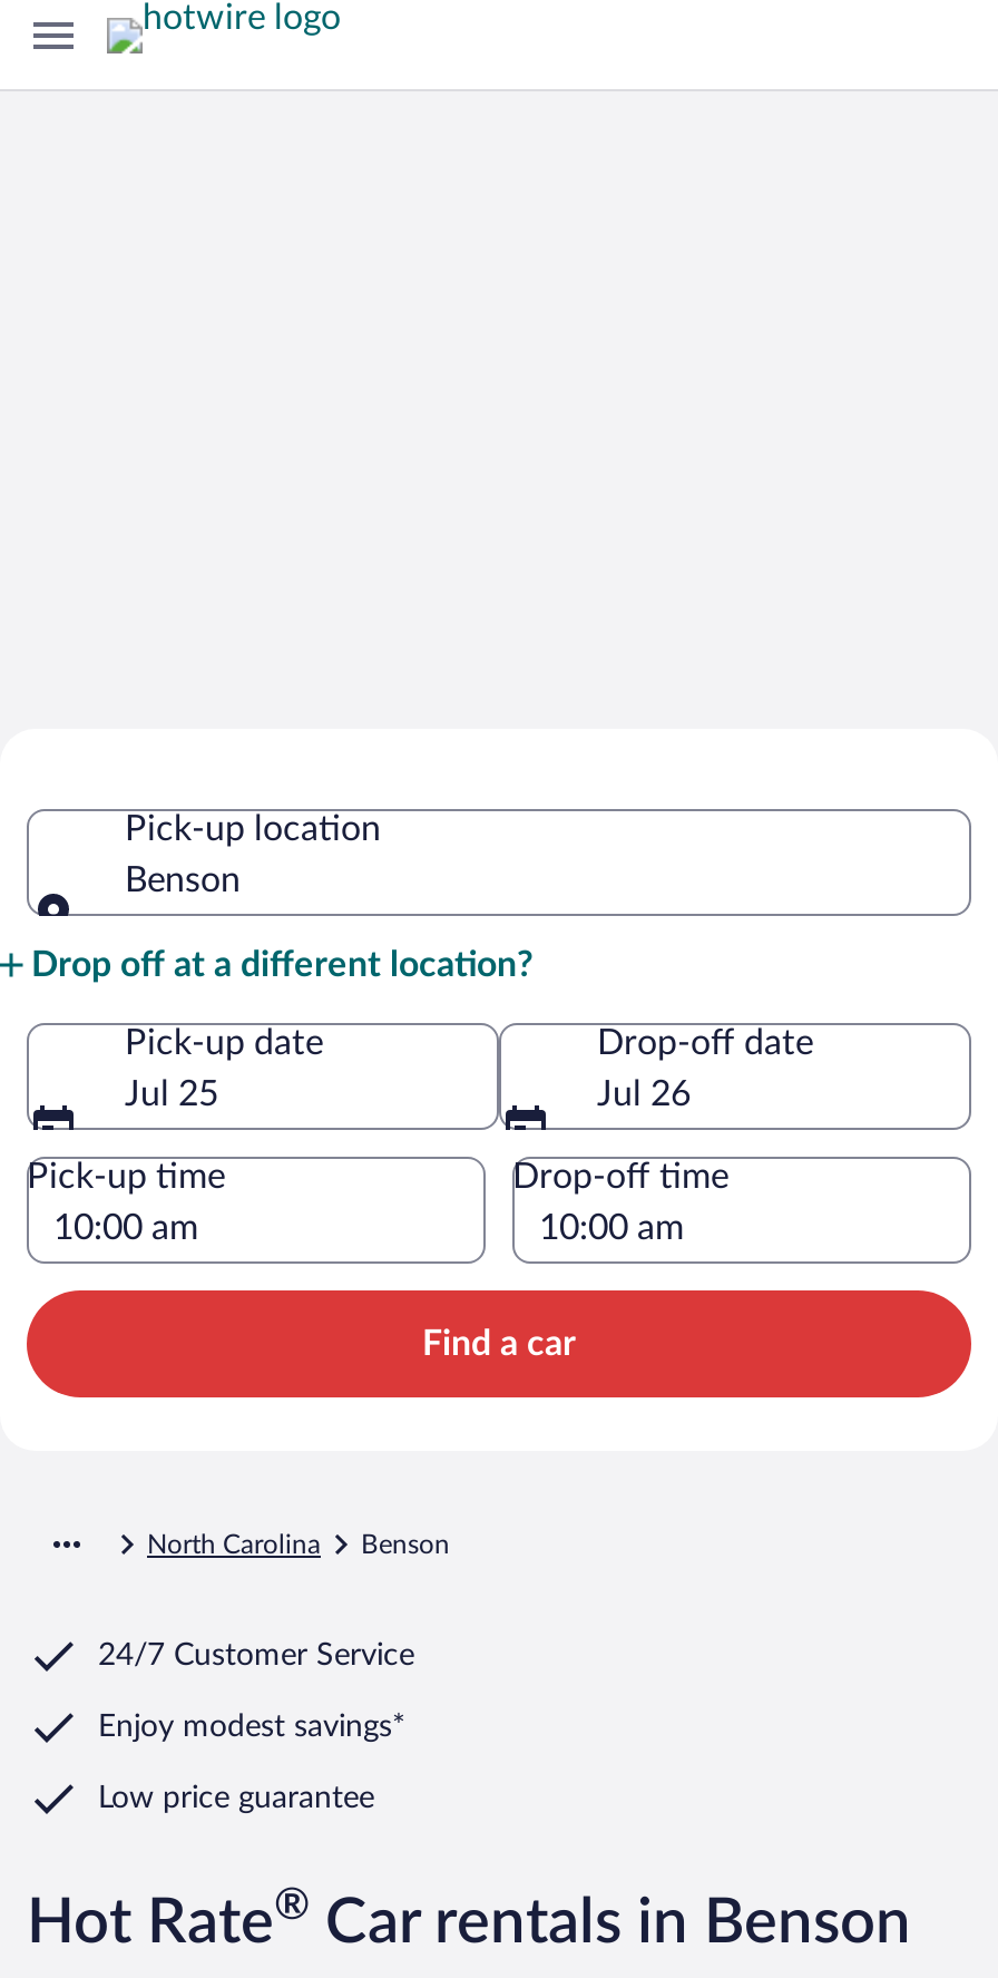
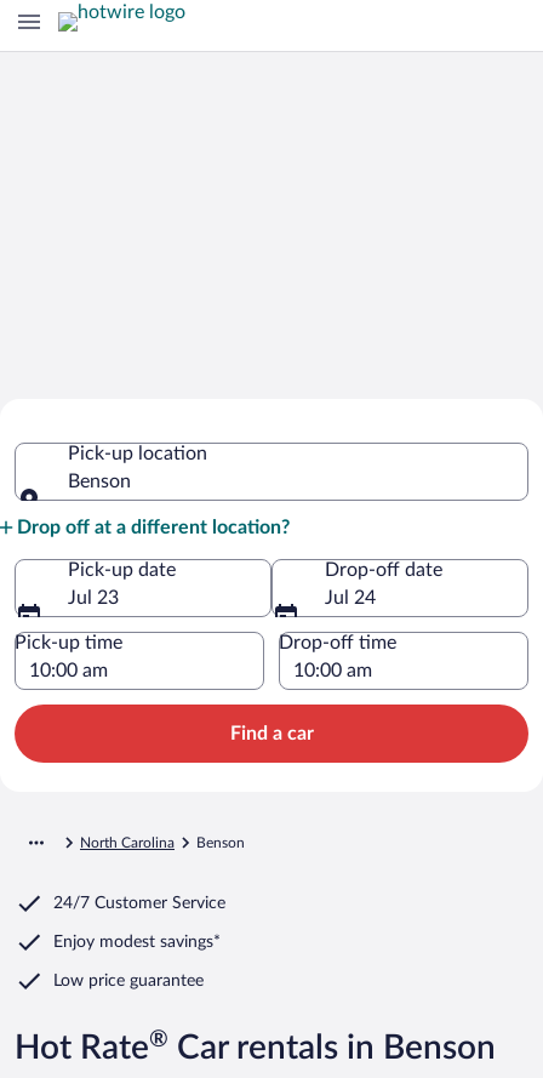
[125,1076,218,1111] Jul 25 -> [68,588,119,607] Jul 23
[597,1076,691,1111] Jul 26 -> [325,588,376,607] Jul 24

